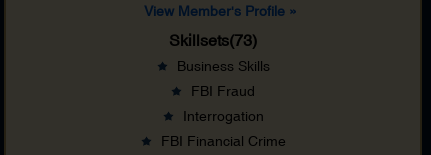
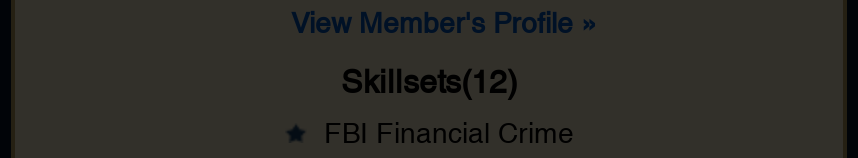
[169,31,269,124] Skillsets(73) | Business Skills | FBI Fraud | Interrogation -> [341,63,517,99] Skillsets(12)

